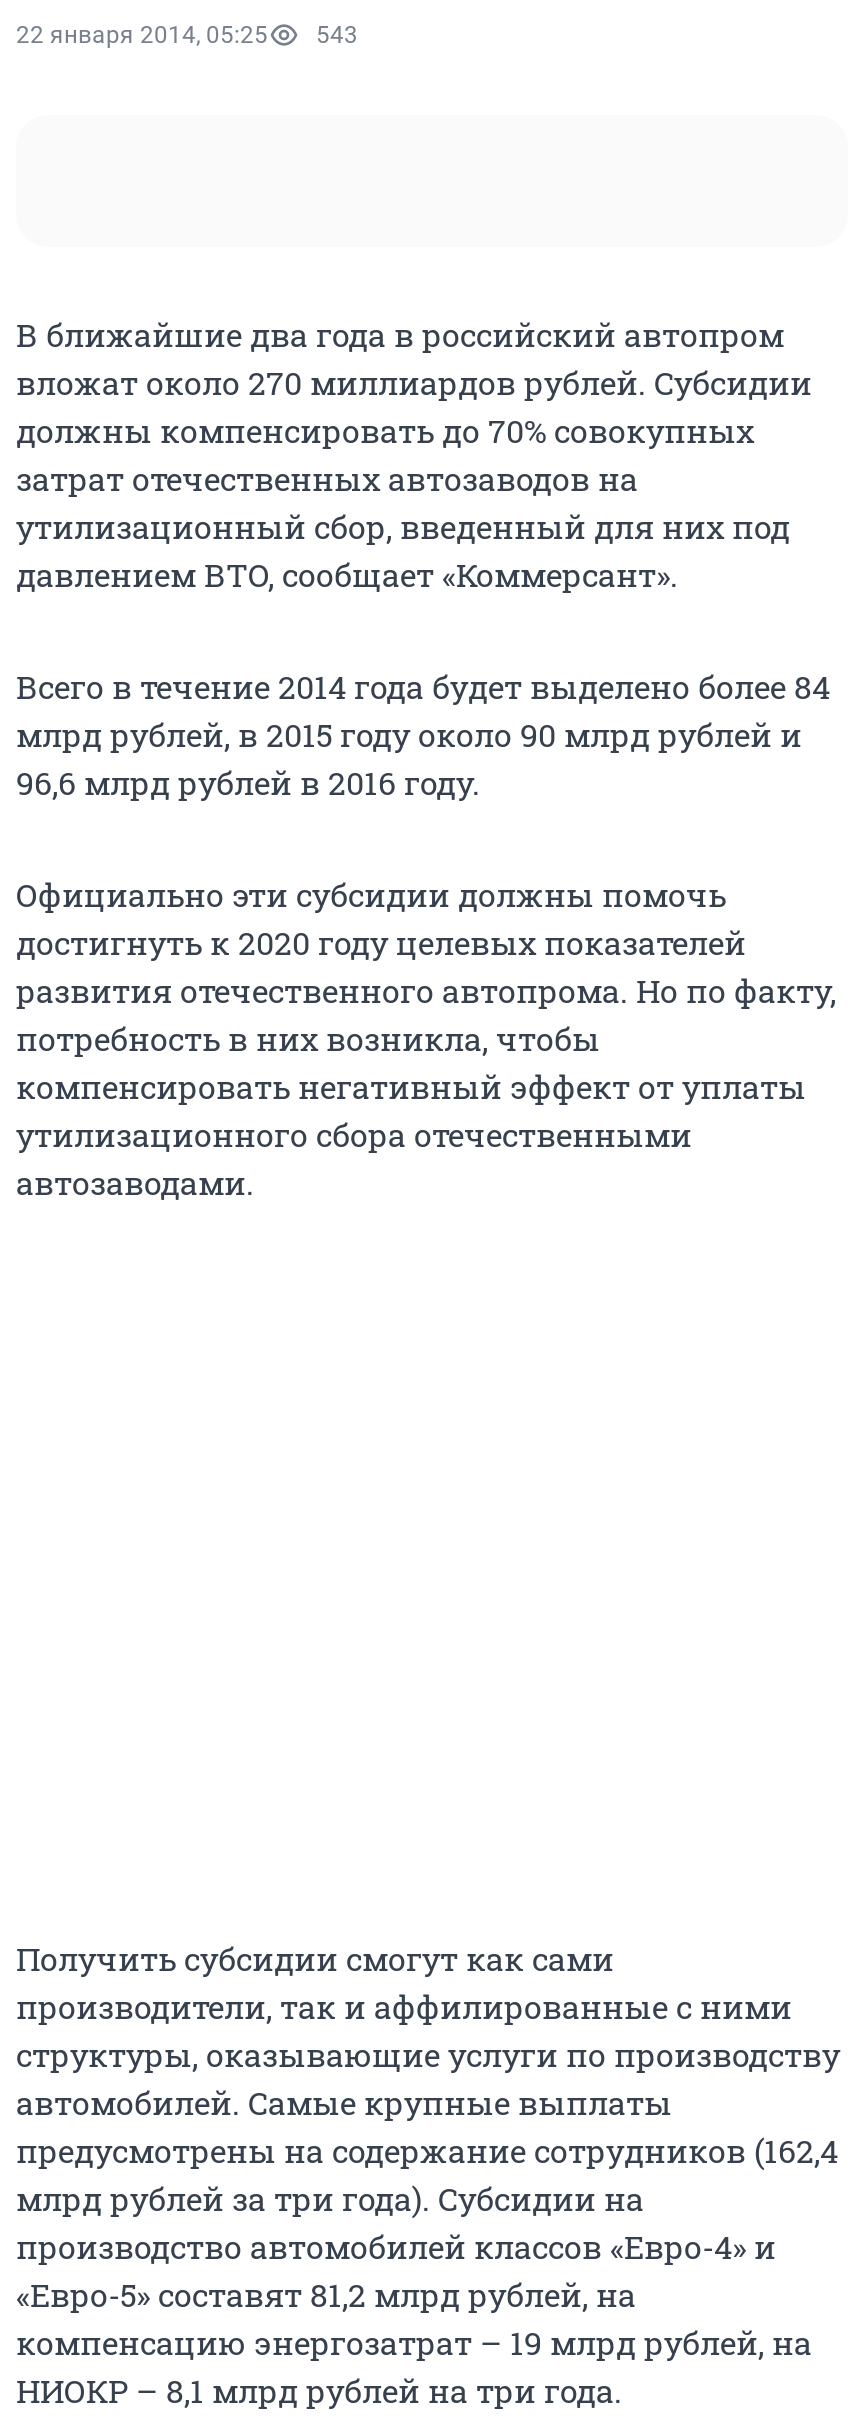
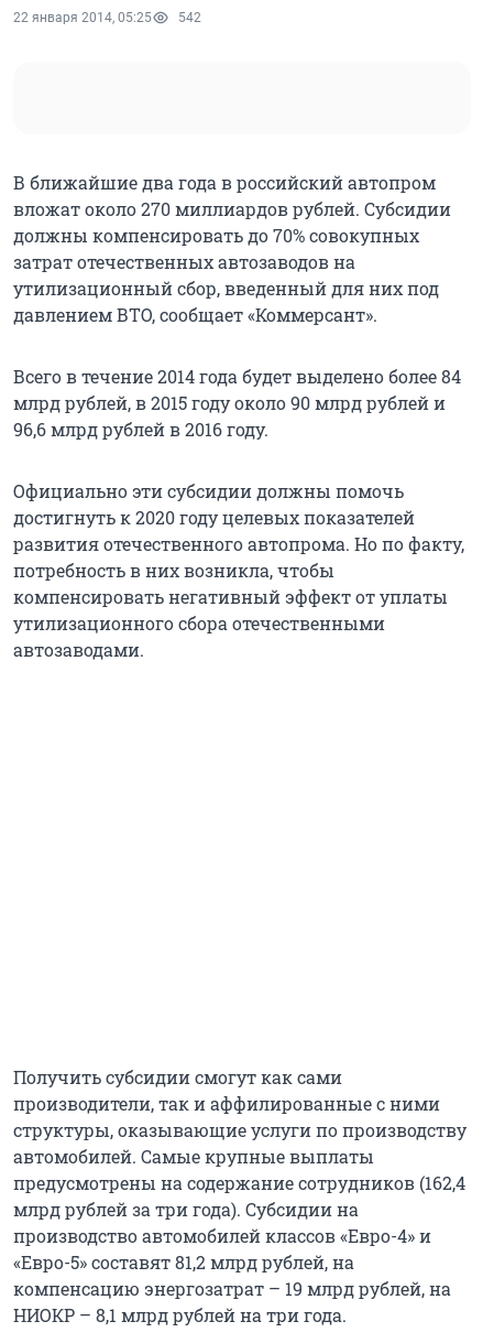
[16,21,358,49] 22 января 2014, 05:25 543 -> [13,10,201,25] 22 января 2014, 05:25 542

